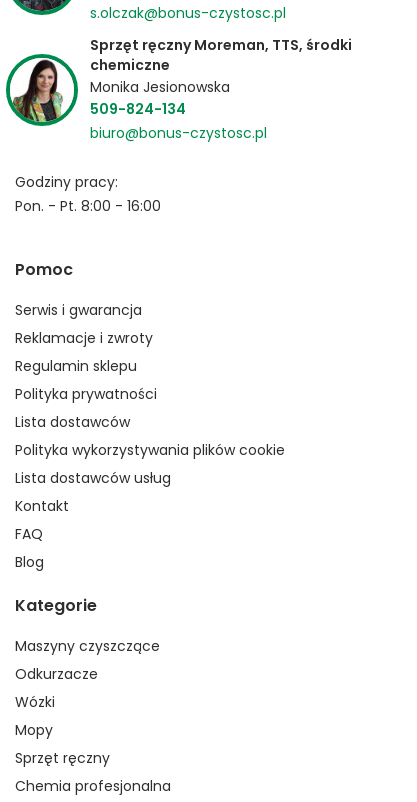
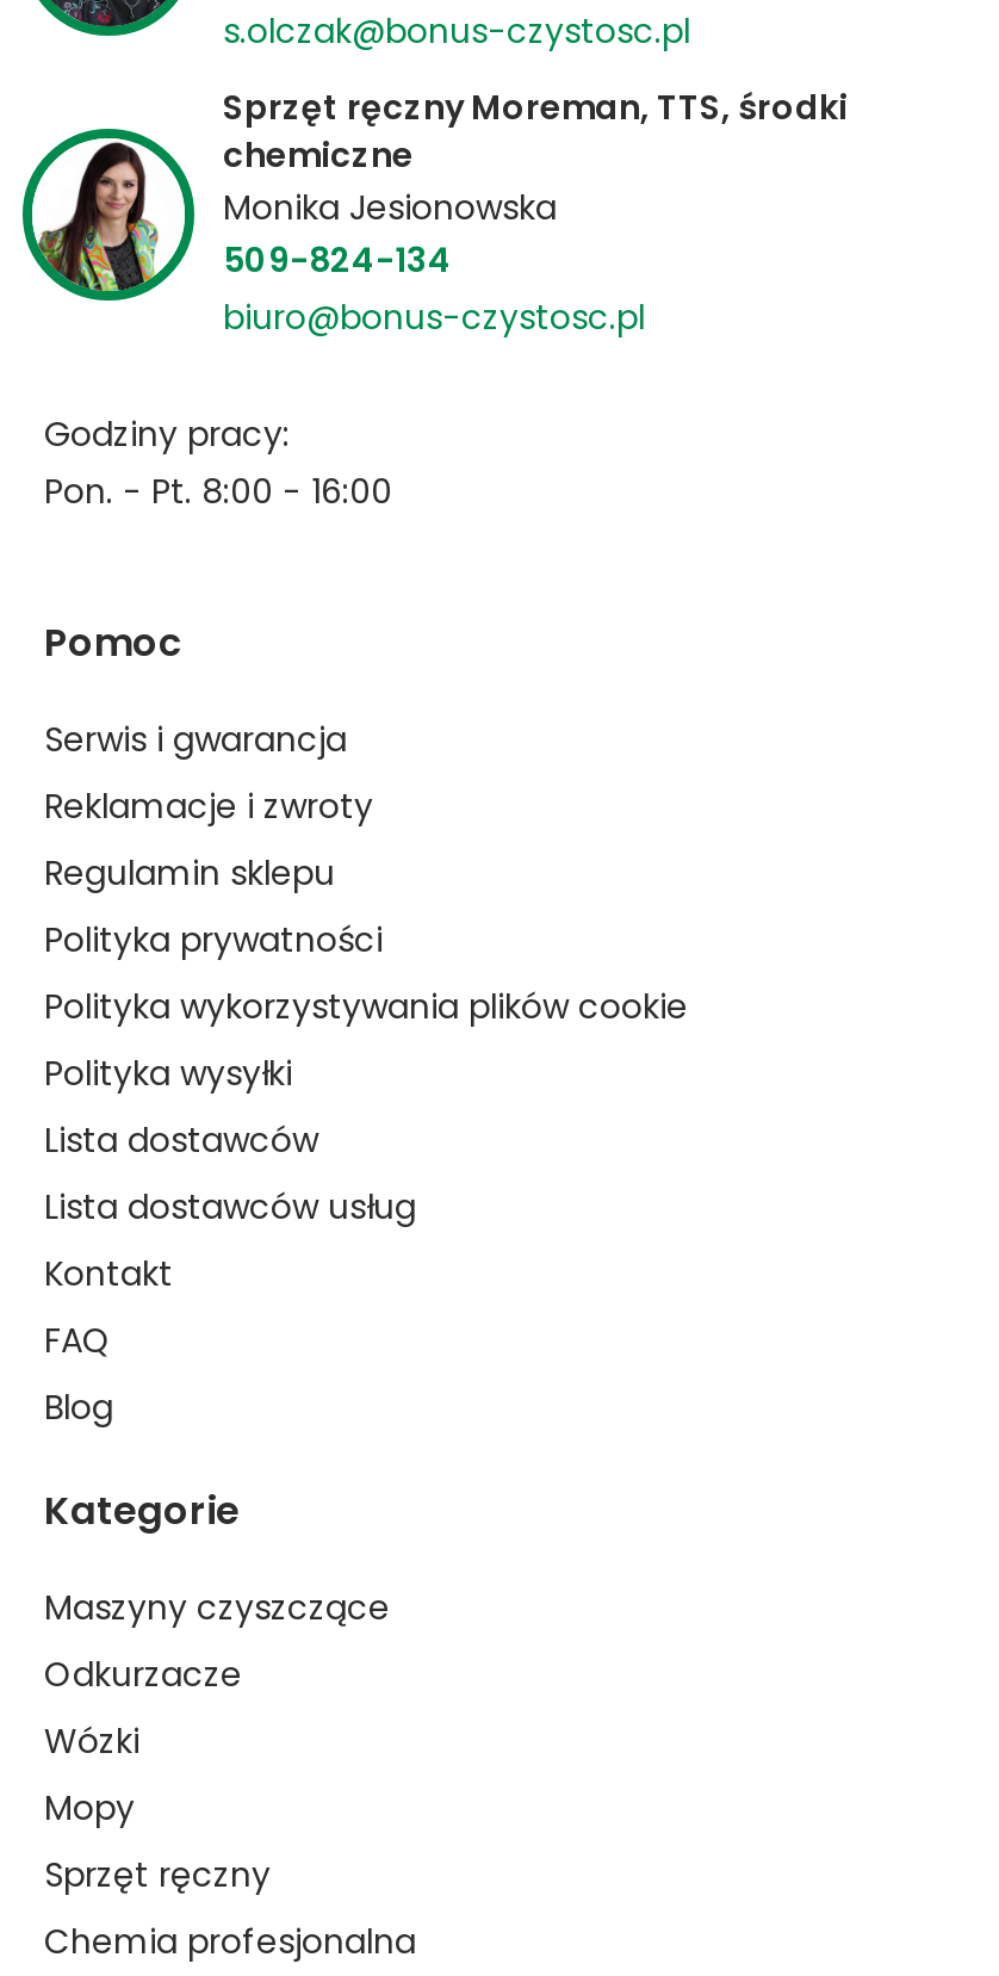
none -> [44,1048,292,1096] Polityka wysyłki
moved [15,411,130,431] -> [44,1115,318,1163]: Lista dostawców
moved [15,439,285,459] -> [44,981,688,1029]: Polityka wykorzystywania plików cookie

